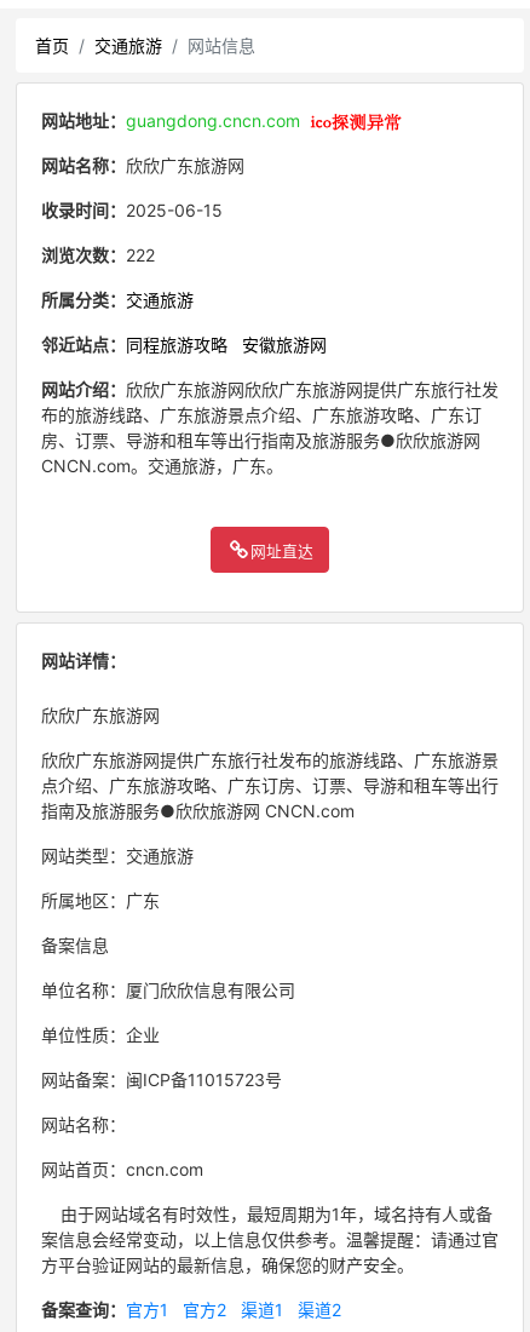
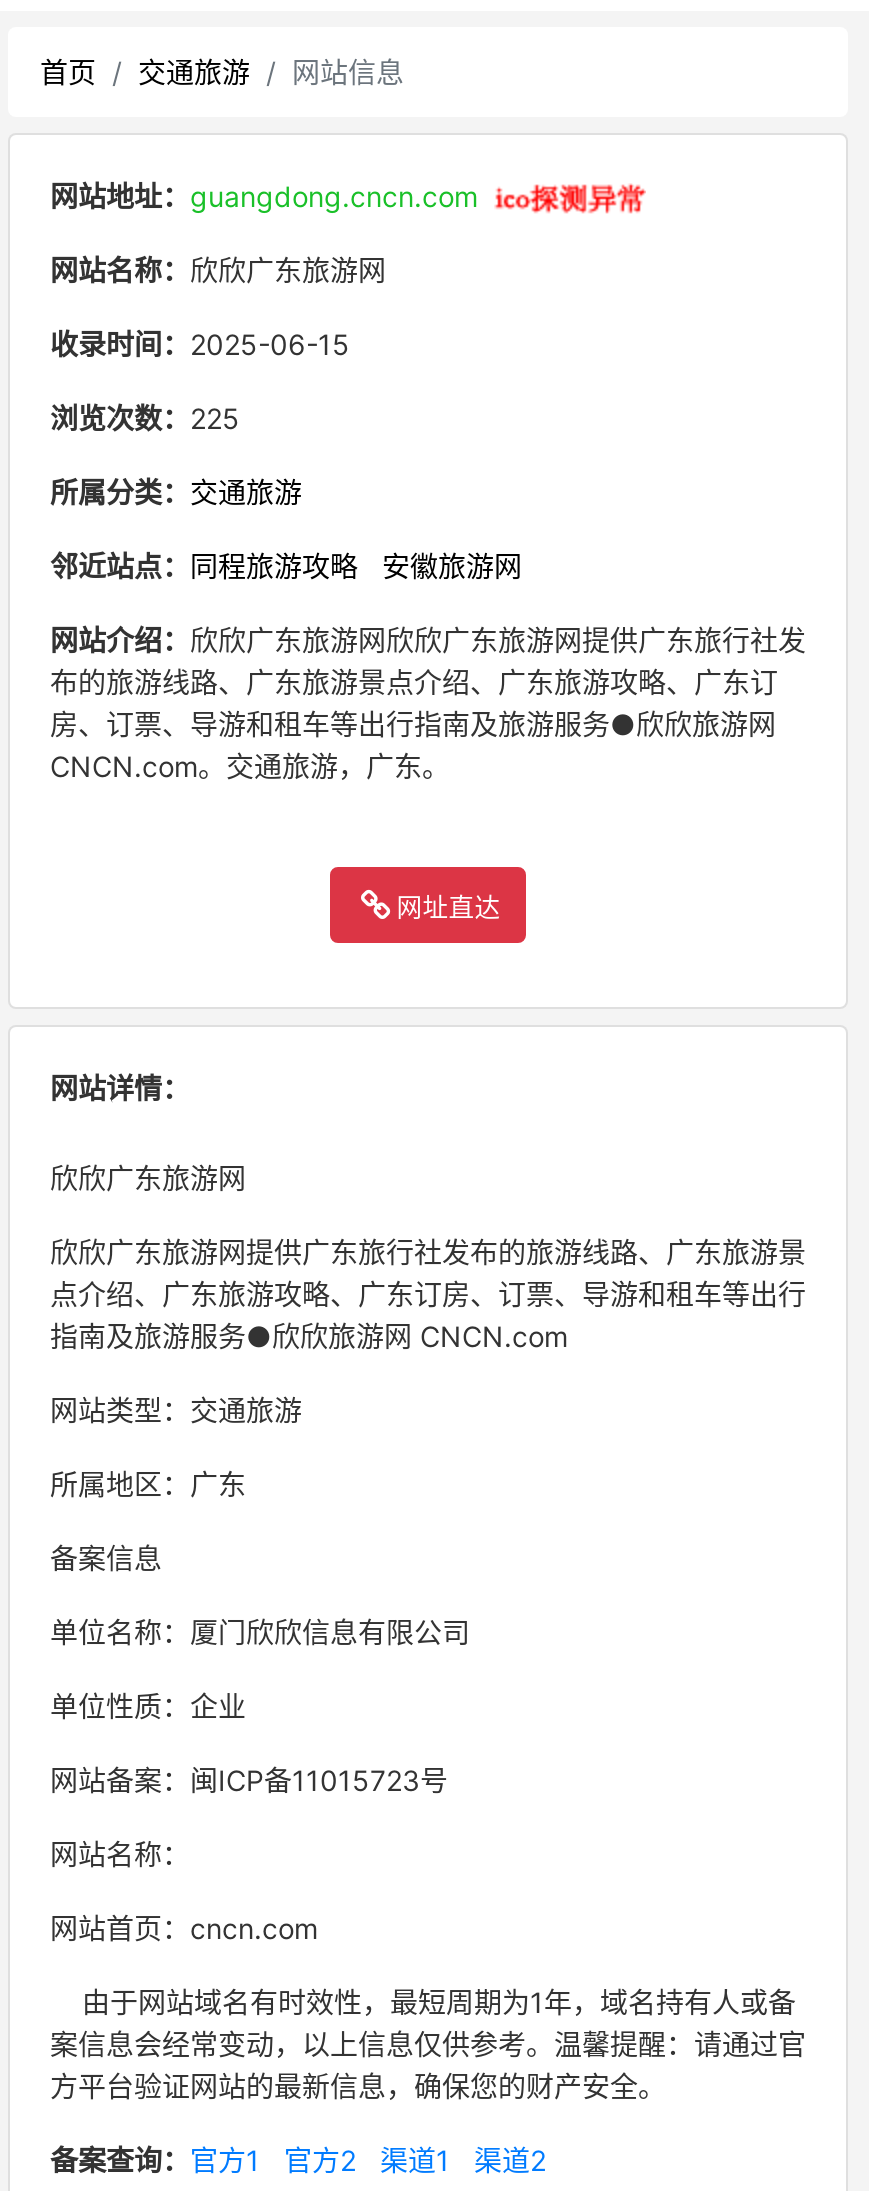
[41,245,155,265] 浏览次数：222 -> [50,401,240,435] 浏览次数：225

